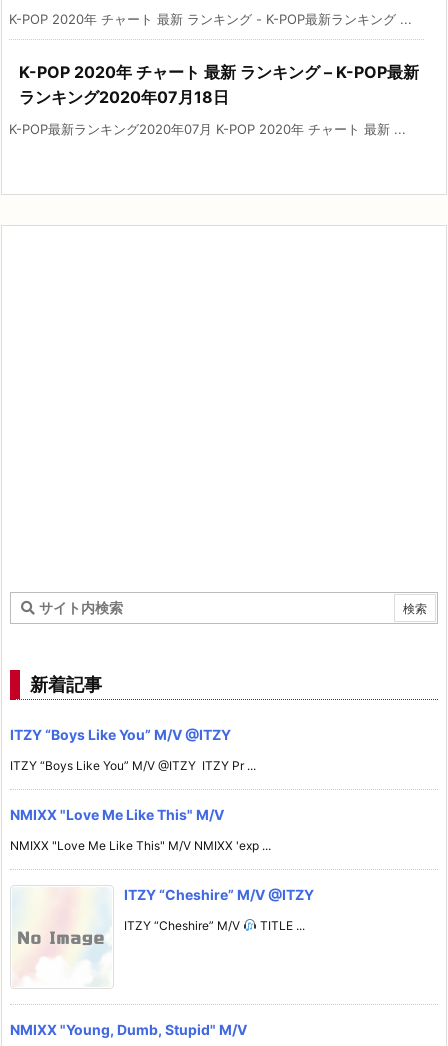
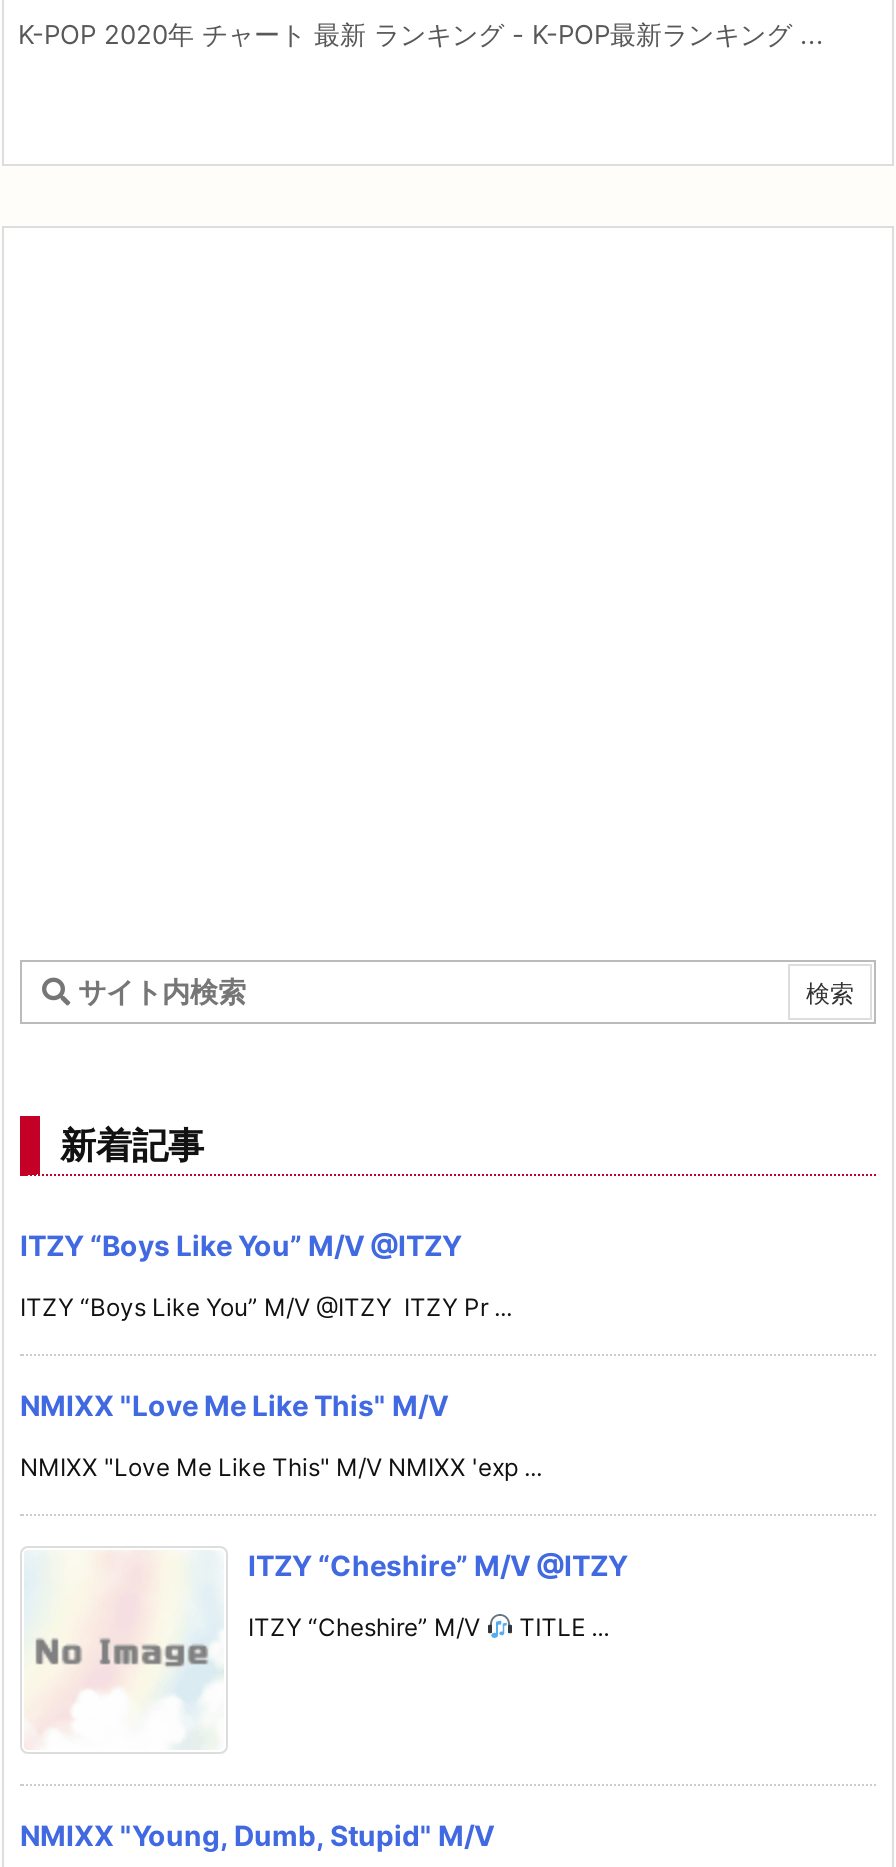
[9,62,419,137] K-POP 2020年 チャート 最新 ランキング – K-POP最新 | ランキング2020年07月18日 | K-POP最新ランキング2020年07月 K-POP 2020年 チャート 最新 ... -> none

